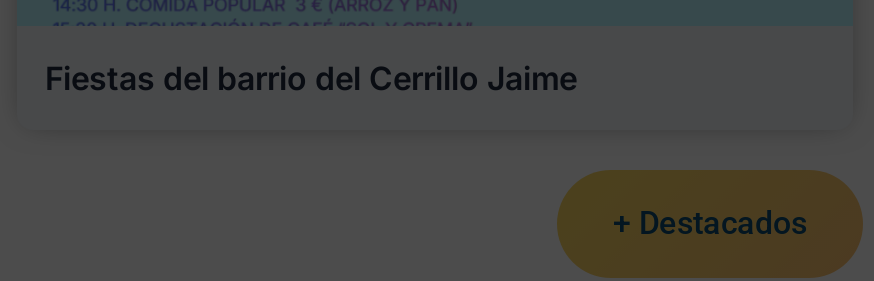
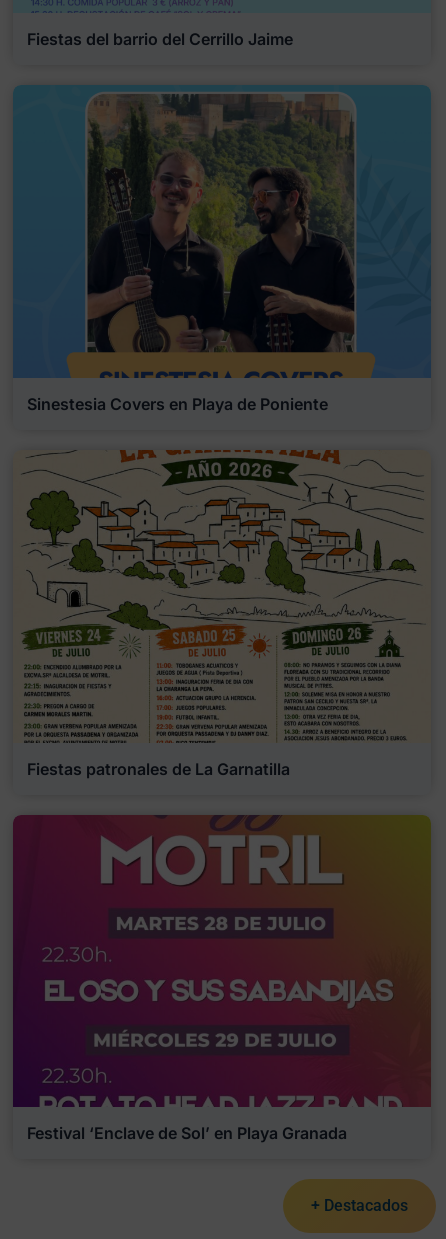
none -> [12,814,432,1143] [image] | Festival ‘Enclave de Sol’ en Playa Granada
none -> [13,84,431,414] [image] | Sinestesia Covers en Playa de Poniente
none -> [14,448,430,778] [image] | Fiestas patronales de La Garnatilla

